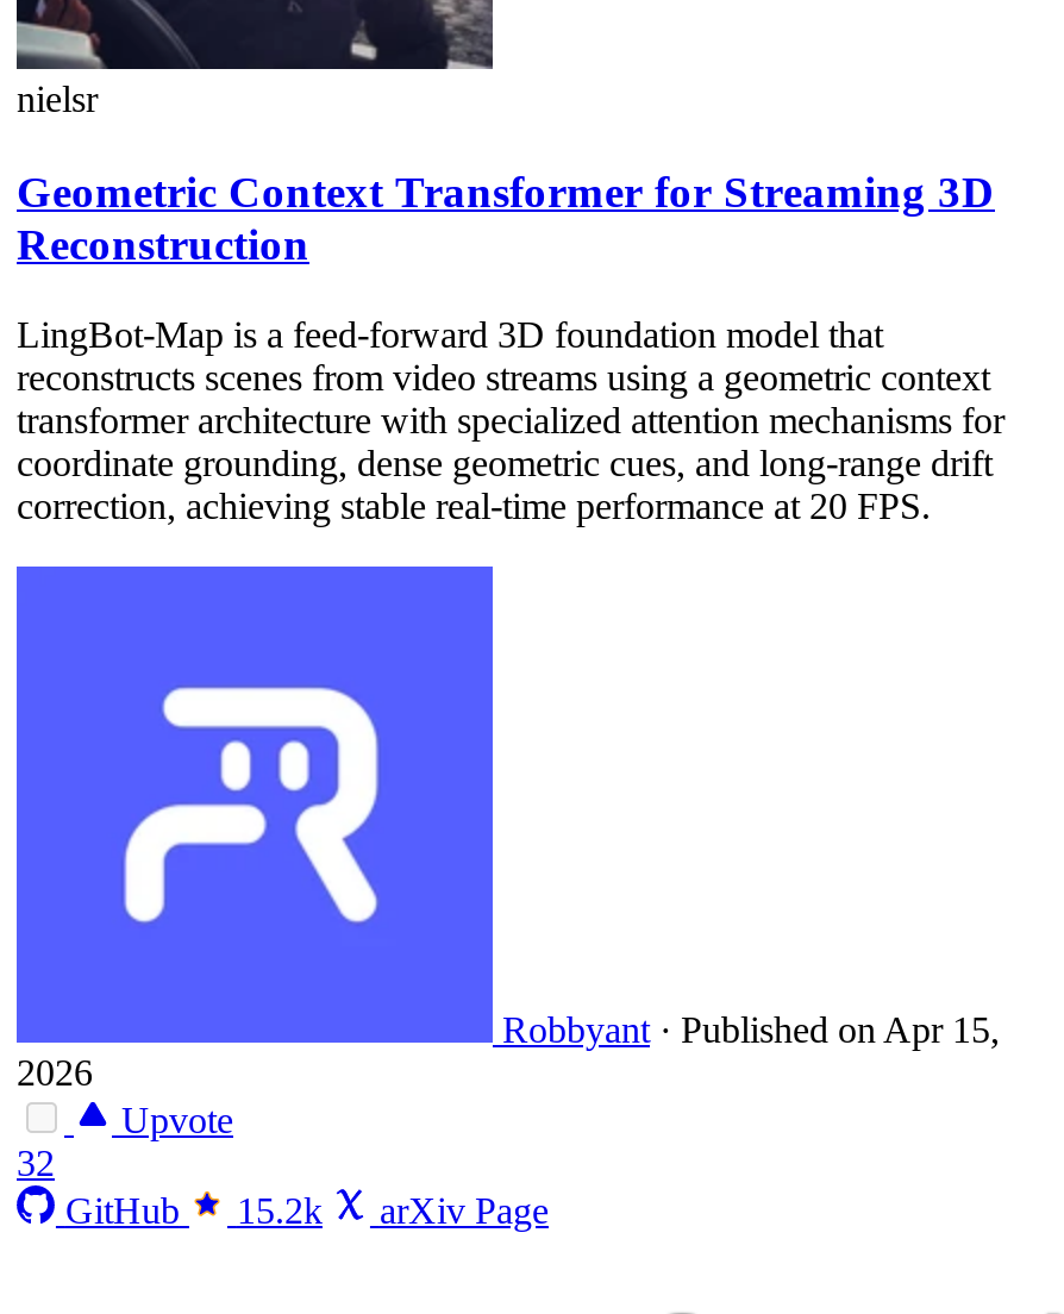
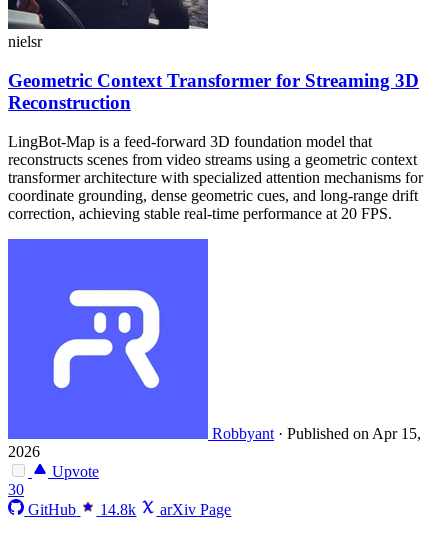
[17,1144,55,1184] 32 -> [8,480,24,497] 30
[65,1191,549,1232] GitHub 15.2k arXiv Page -> [28,500,231,517] GitHub 14.8k arXiv Page

